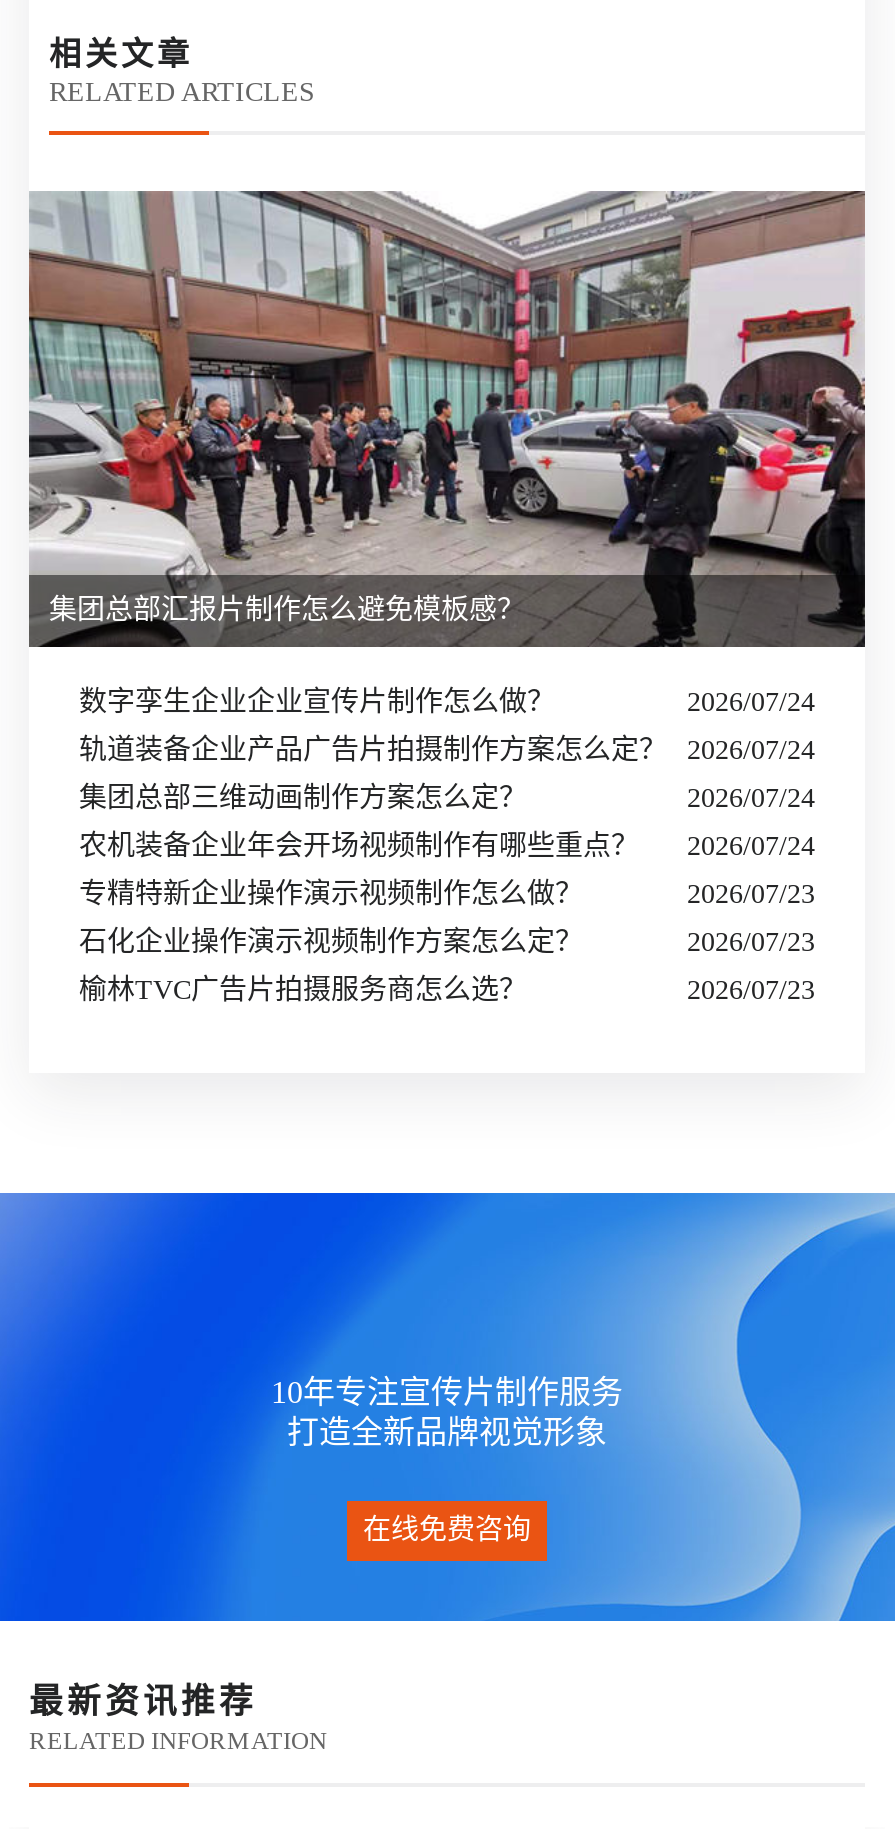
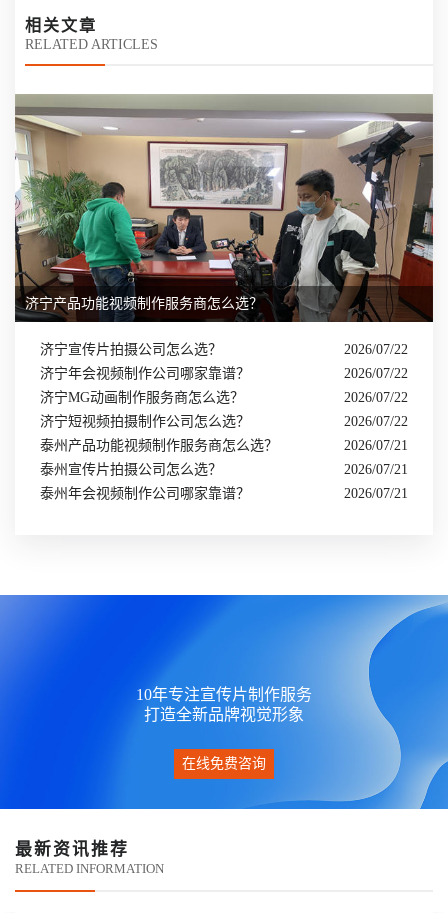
[27,191,867,647] [image] | 集团总部汇报片制作怎么避免模板感？ -> [14,94,434,322] [image] | 济宁产品功能视频制作服务商怎么选？
[79,687,815,717] 2026/07/24 | 数字孪生企业企业宣传片制作怎么做？ -> [40,342,408,357] 2026/07/22 | 济宁宣传片拍摄公司怎么选？
[79,735,815,765] 2026/07/24 | 轨道装备企业产品广告片拍摄制作方案怎么定？ -> [40,366,408,381] 2026/07/22 | 济宁年会视频制作公司哪家靠谱？
[79,783,815,813] 2026/07/24 | 集团总部三维动画制作方案怎么定？ -> [40,390,408,405] 2026/07/22 | 济宁MG动画制作服务商怎么选？
[79,831,815,861] 2026/07/24 | 农机装备企业年会开场视频制作有哪些重点？ -> [40,414,408,429] 2026/07/22 | 济宁短视频拍摄制作公司怎么选？
[79,879,815,909] 2026/07/23 | 专精特新企业操作演示视频制作怎么做？ -> [40,438,408,453] 2026/07/21 | 泰州产品功能视频制作服务商怎么选？
[79,927,815,957] 2026/07/23 | 石化企业操作演示视频制作方案怎么定？ -> [40,462,408,477] 2026/07/21 | 泰州宣传片拍摄公司怎么选？
[79,975,815,1005] 2026/07/23 | 榆林TVC广告片拍摄服务商怎么选？ -> [40,486,408,501] 2026/07/21 | 泰州年会视频制作公司哪家靠谱？

